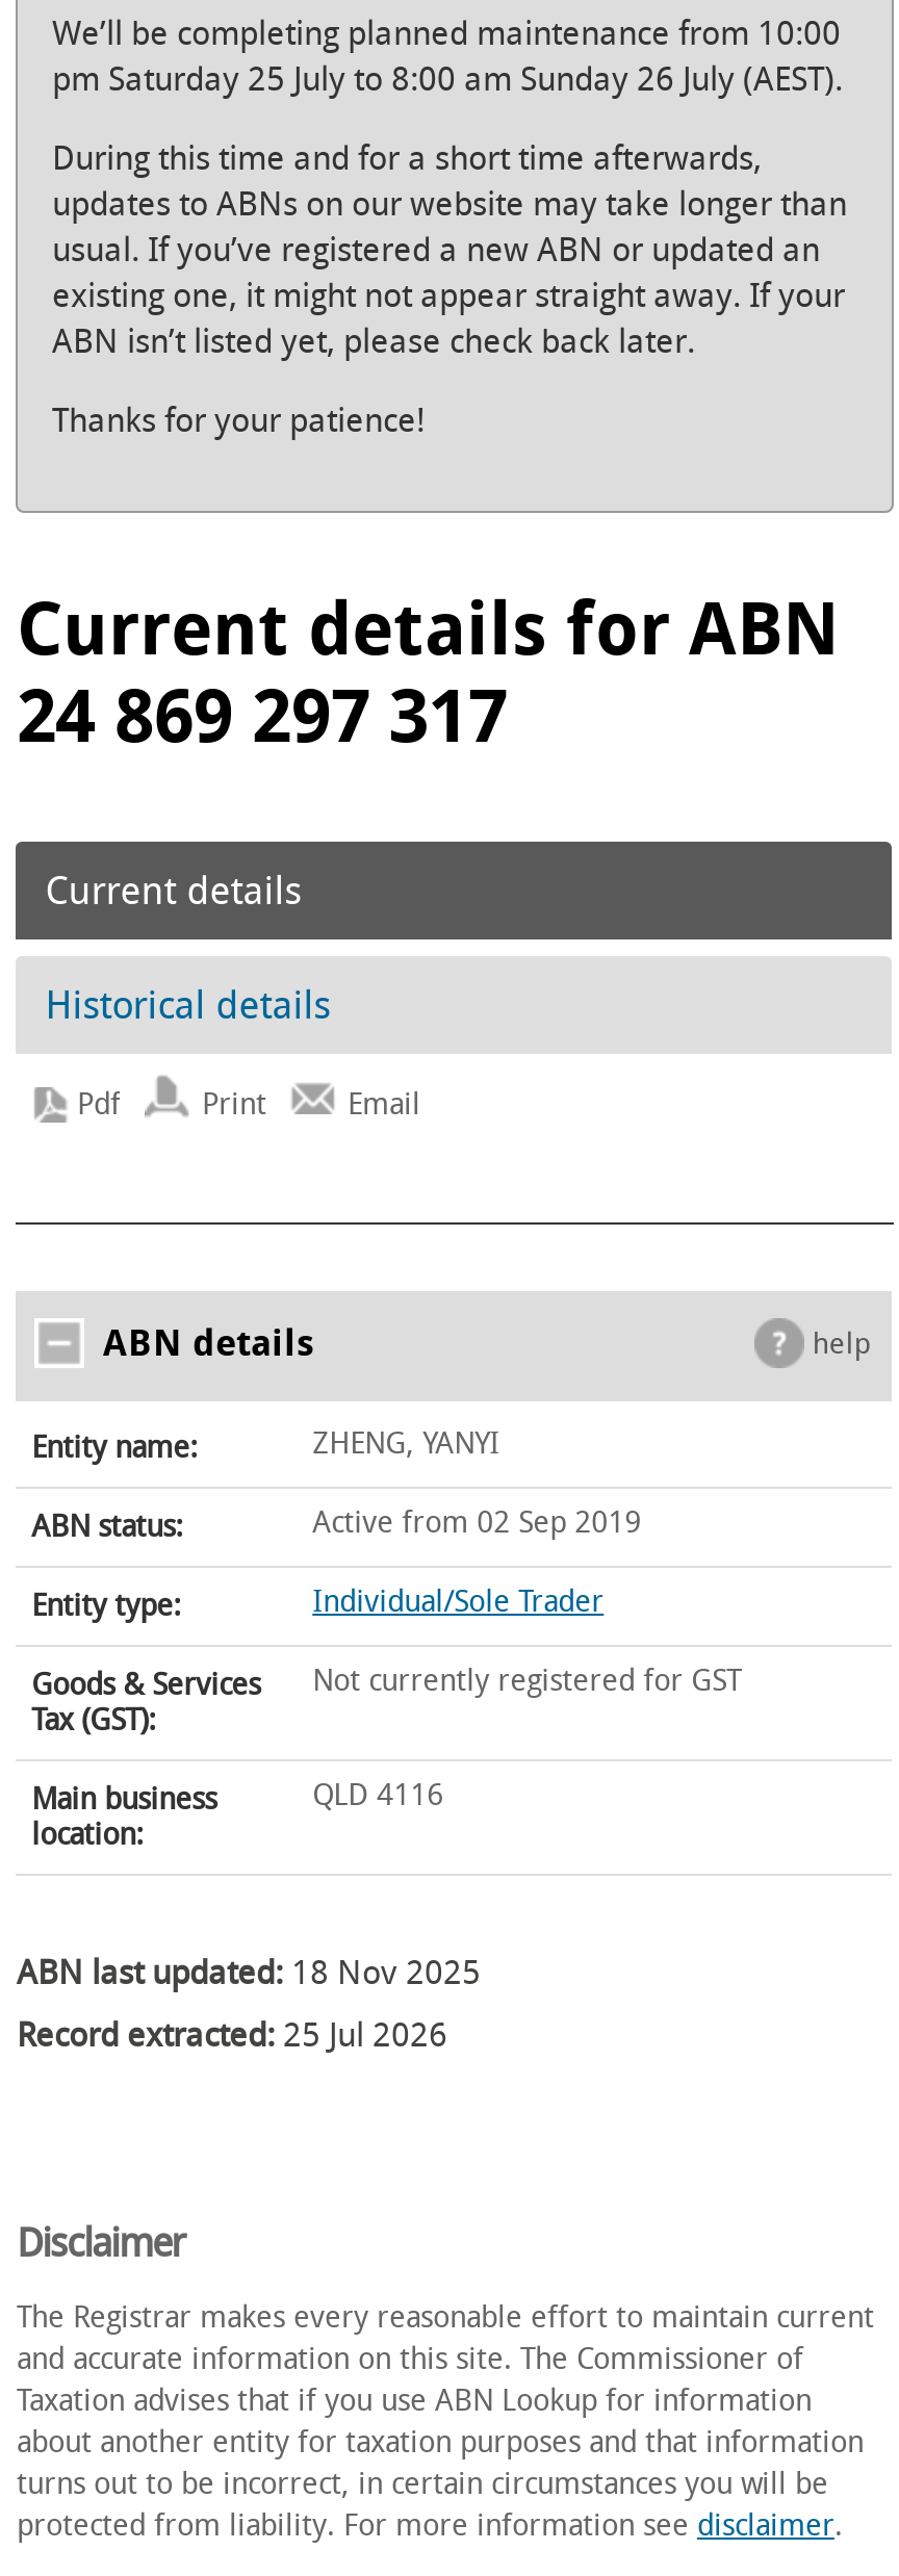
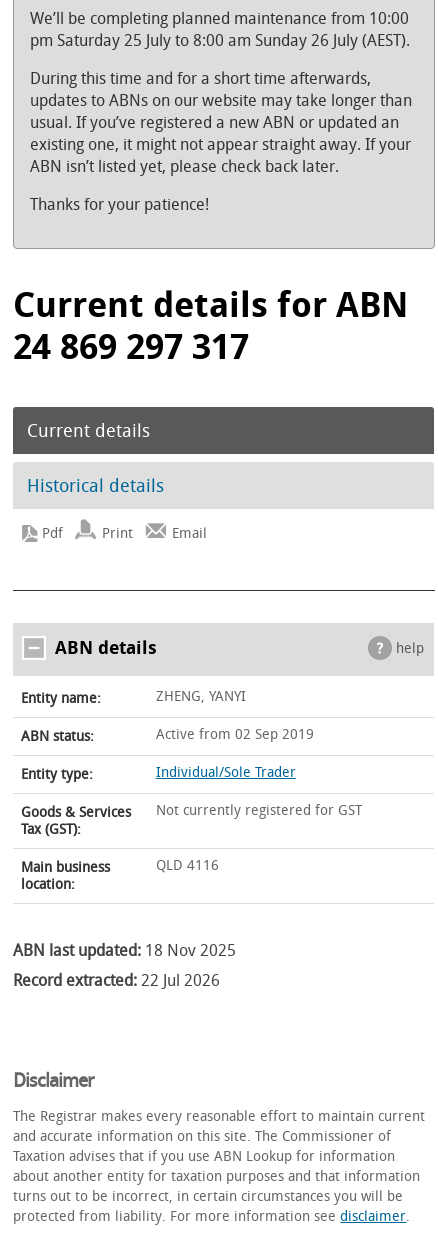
[16,2015,447,2055] Record extracted: 25 Jul 2026 -> [13,971,220,990] Record extracted: 22 Jul 2026

